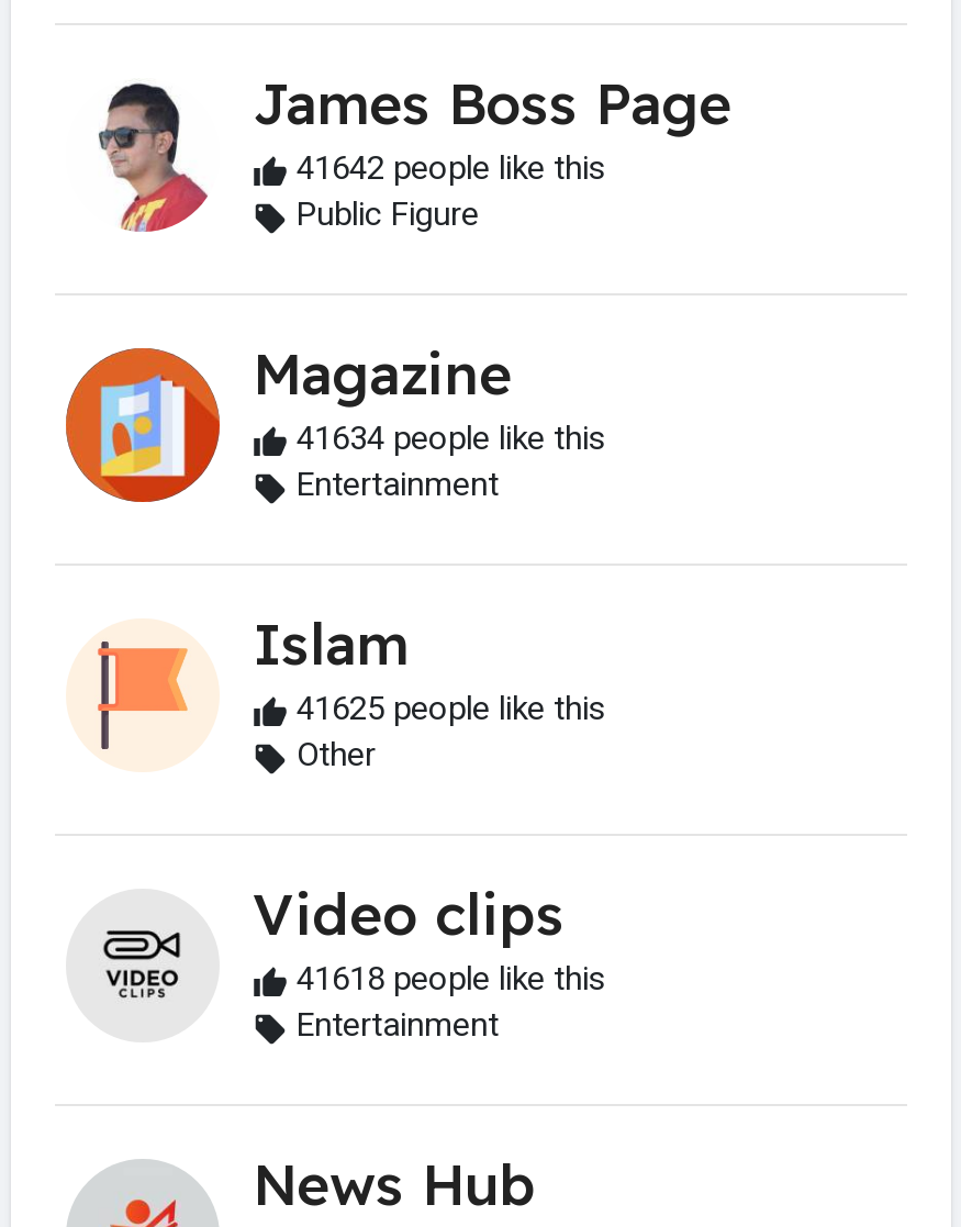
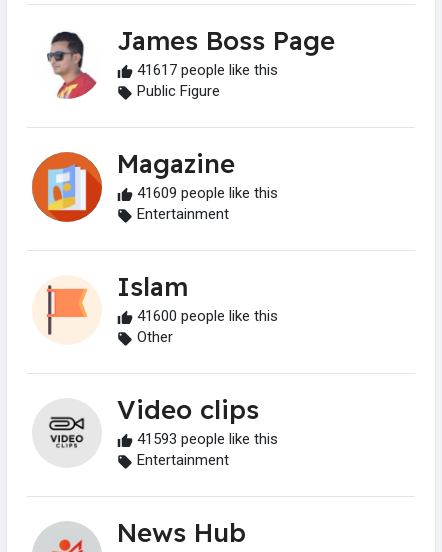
[288,149,606,189] 41642 people like this -> [133,61,278,79] 41617 people like this
[288,420,606,459] 41634 people like this -> [133,184,278,202] 41609 people like this
[288,690,606,729] 41625 people like this -> [133,307,278,325] 41600 people like this
[288,960,606,1000] 41618 people like this -> [133,430,278,448] 41593 people like this

